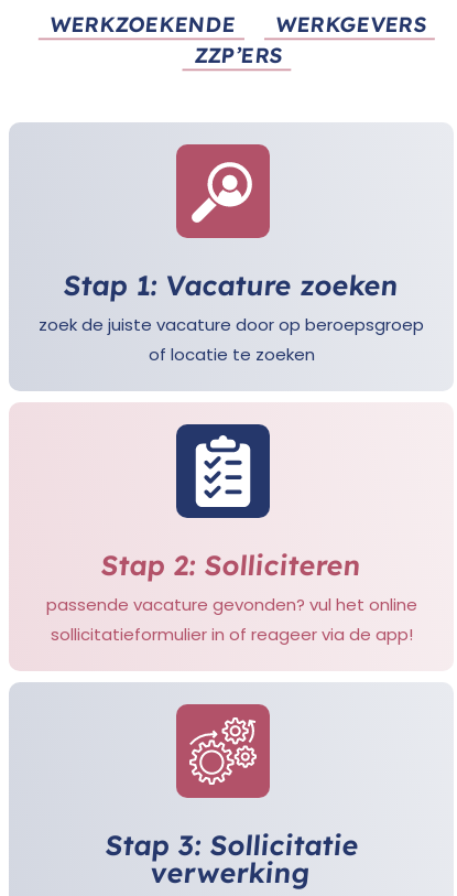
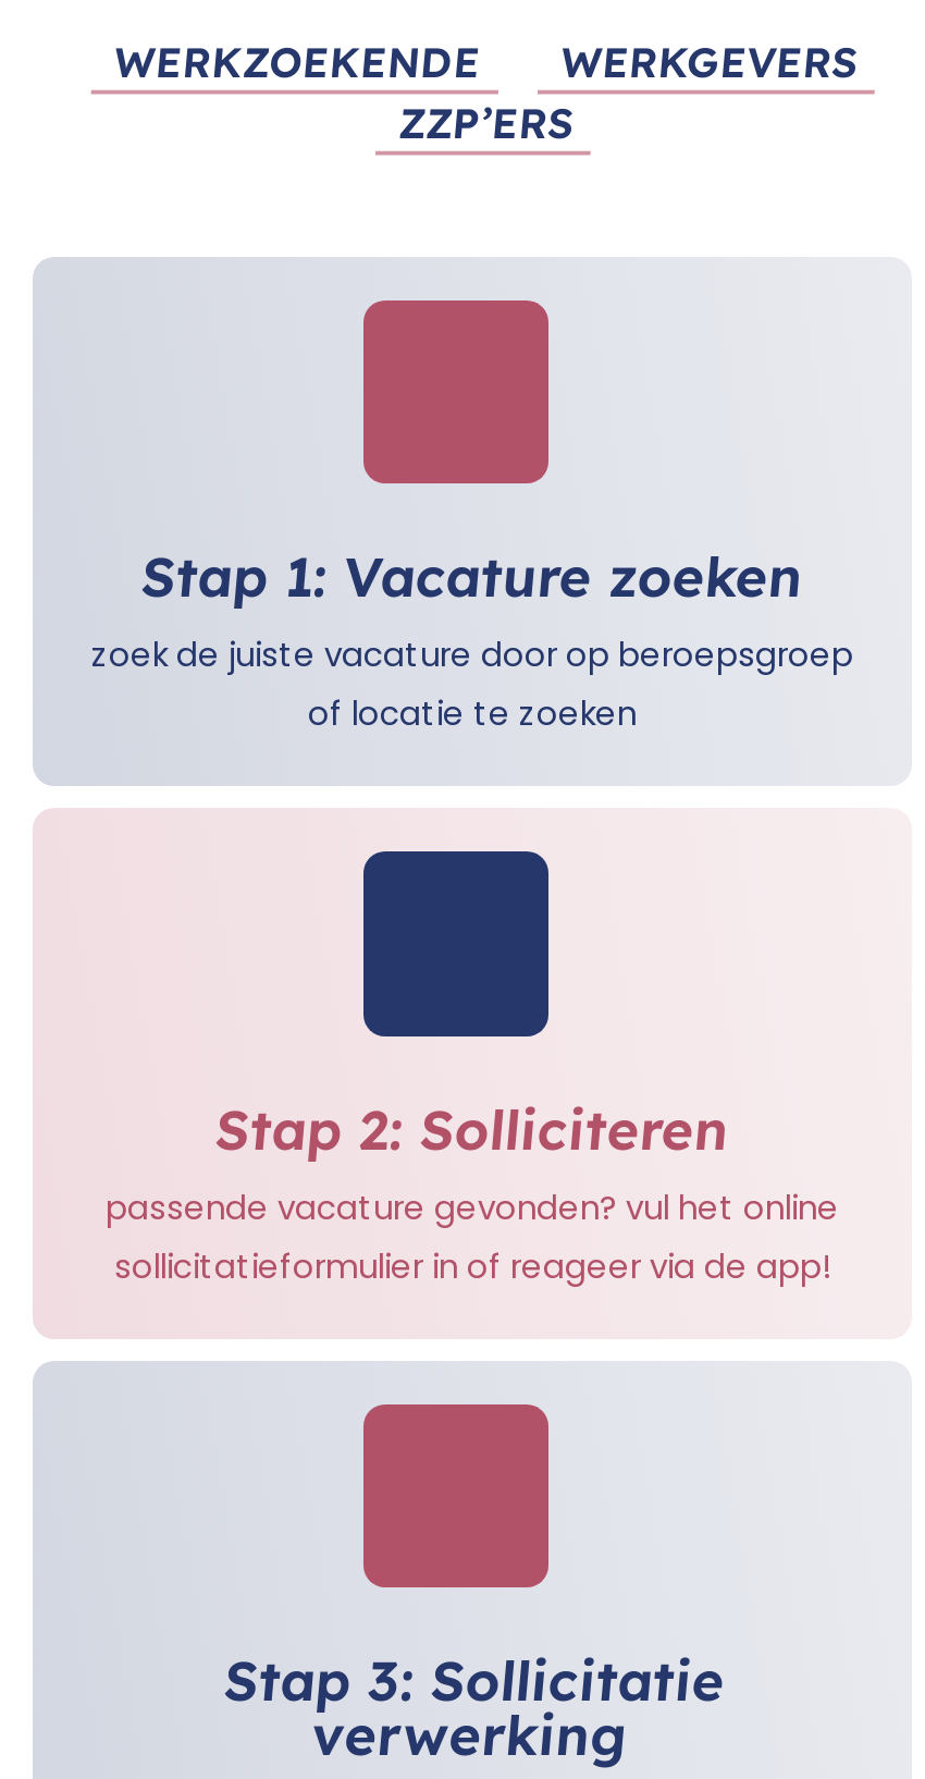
[191,161,253,224] [image] -> none
[194,434,252,508] [image] -> none
[188,716,258,786] [image] -> none

